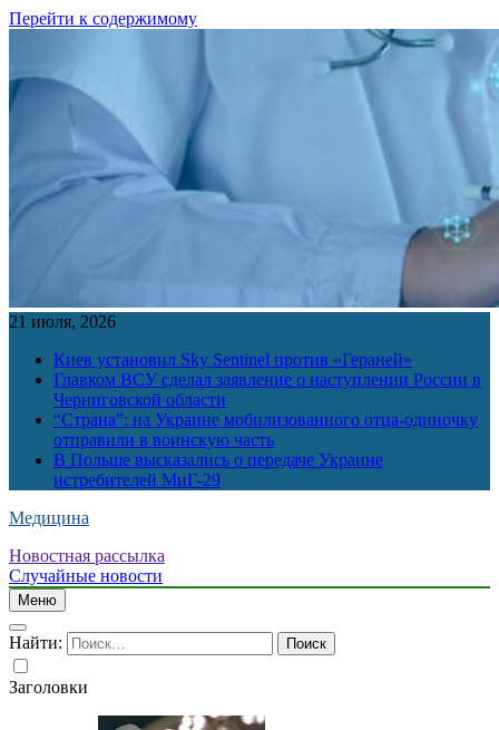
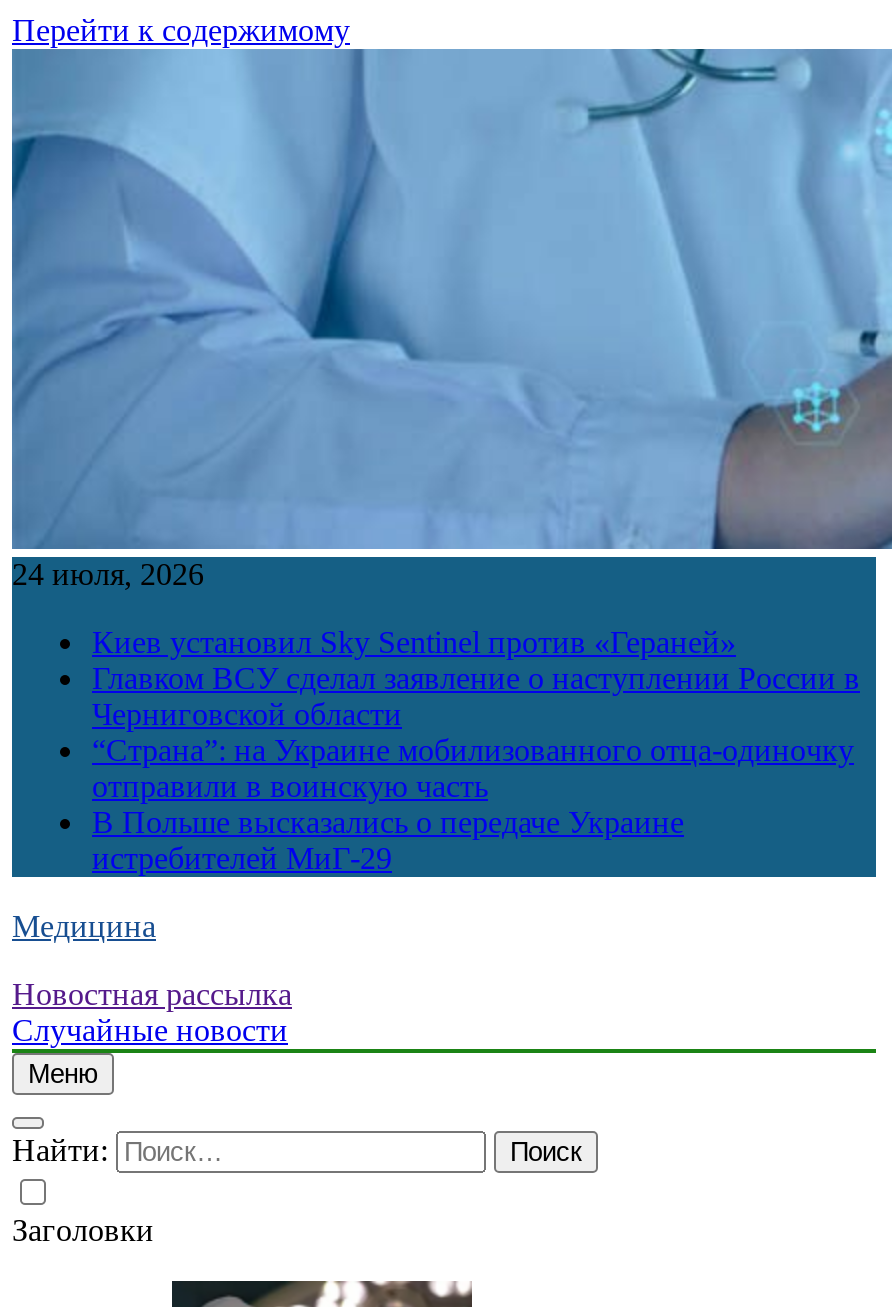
[9,312,116,331] 21 июля, 2026 -> [12,557,204,591] 24 июля, 2026

